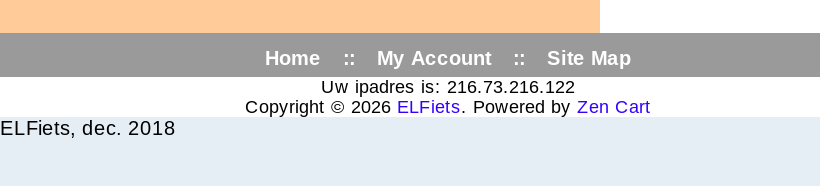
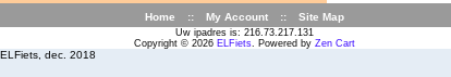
[321,77,575,97] Uw ipadres is: 216.73.216.122 -> [175,27,313,38] Uw ipadres is: 216.73.217.131

